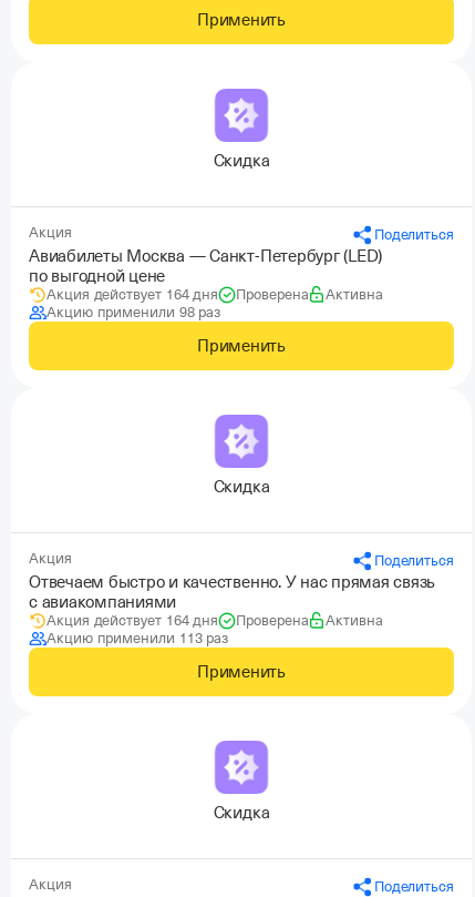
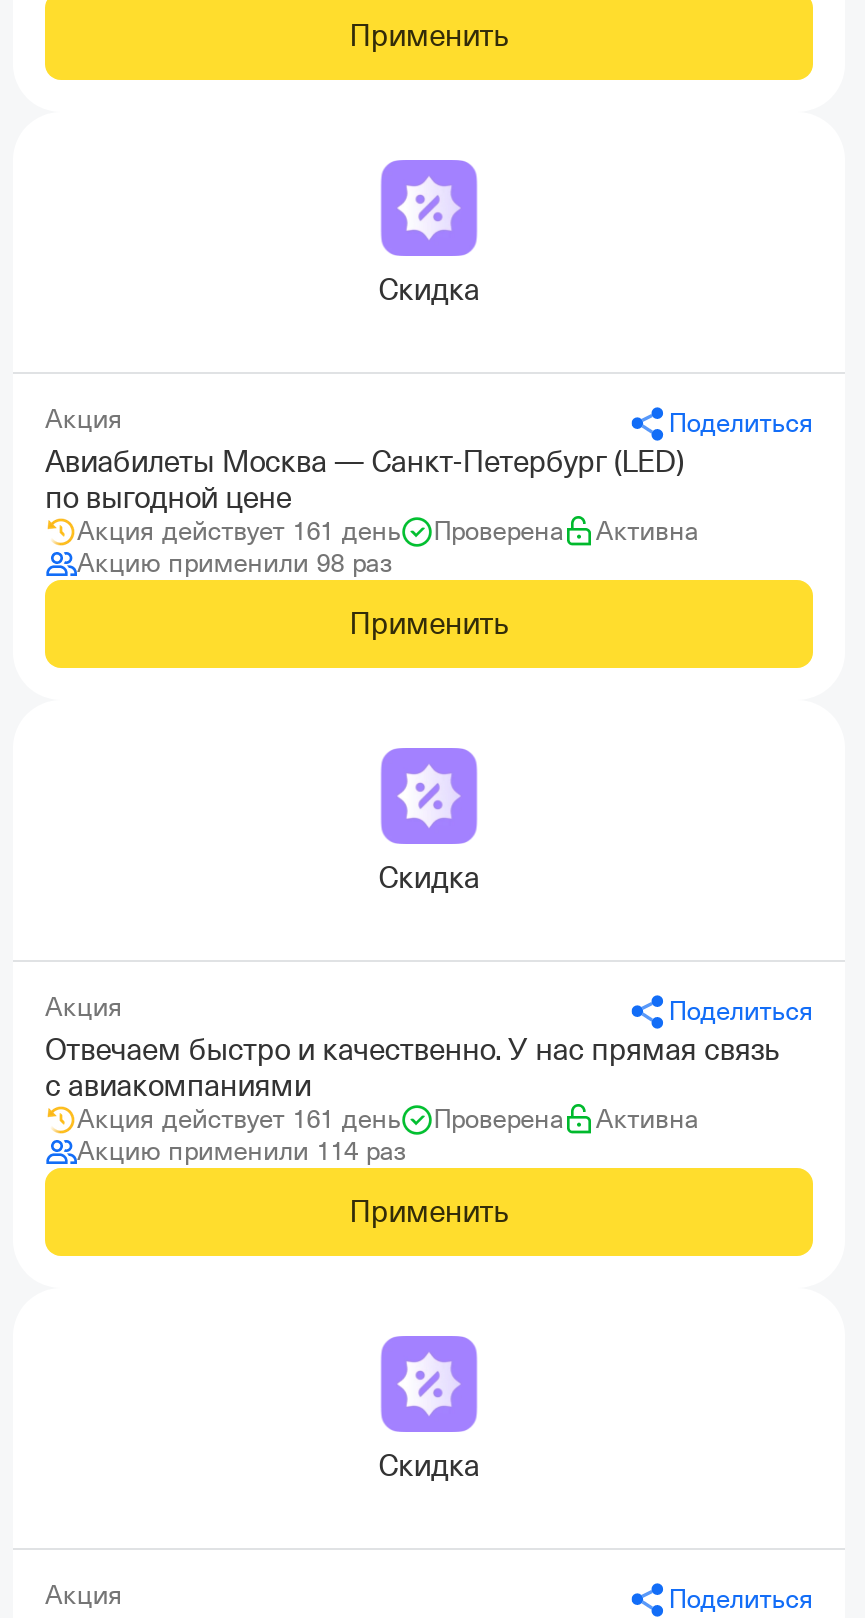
[47,286,218,303] Акция действует 164 дня -> [77,516,401,546] Акция действует 161 день
[47,612,218,629] Акция действует 164 дня -> [77,1104,401,1134] Акция действует 161 день
[47,630,228,646] Акцию применили 113 раз -> [77,1136,405,1166] Акцию применили 114 раз

